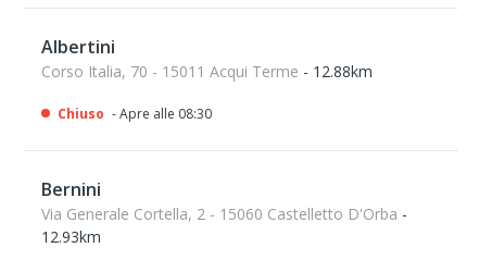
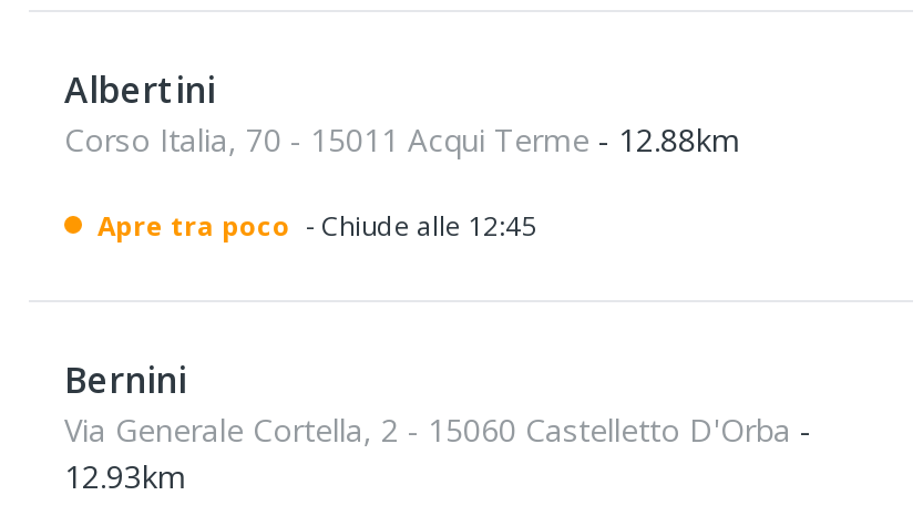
[58,104,212,123] Chiuso - Apre alle 08:30 -> [98,207,536,245] Apre tra poco - Chiude alle 12:45

